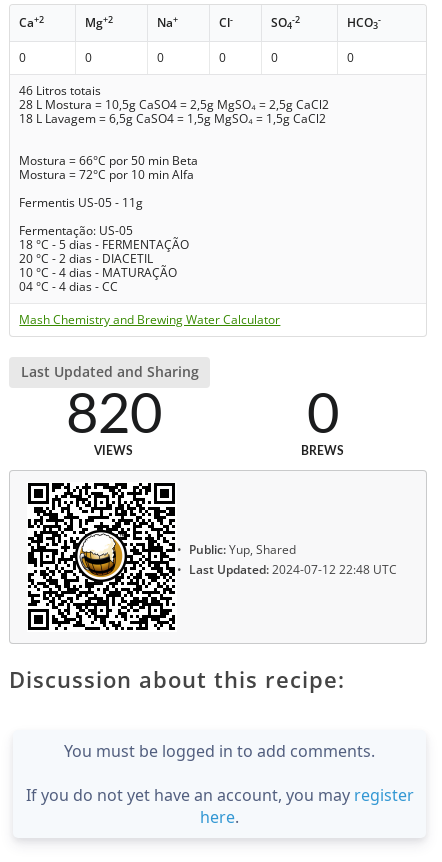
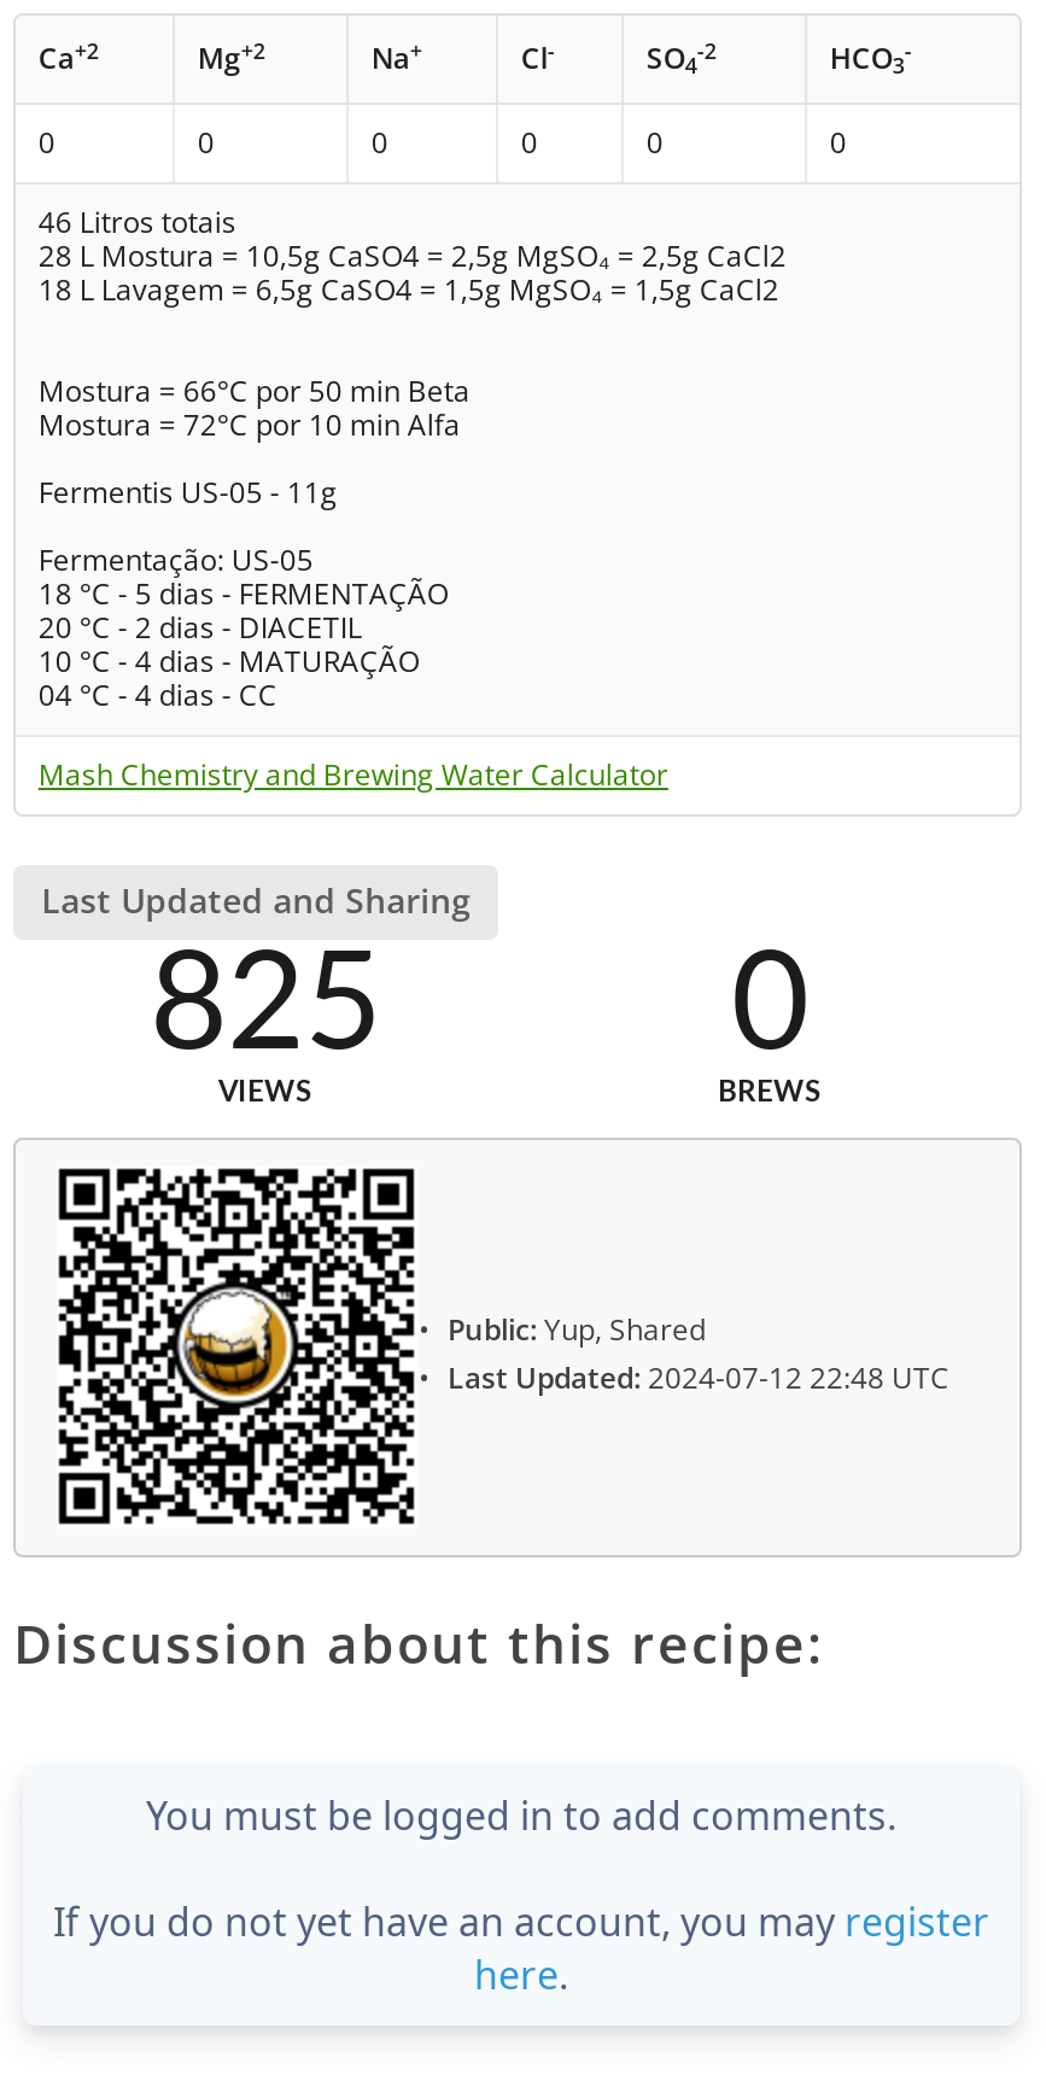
[65,387,161,443] 820 -> [150,939,381,1074] 825

